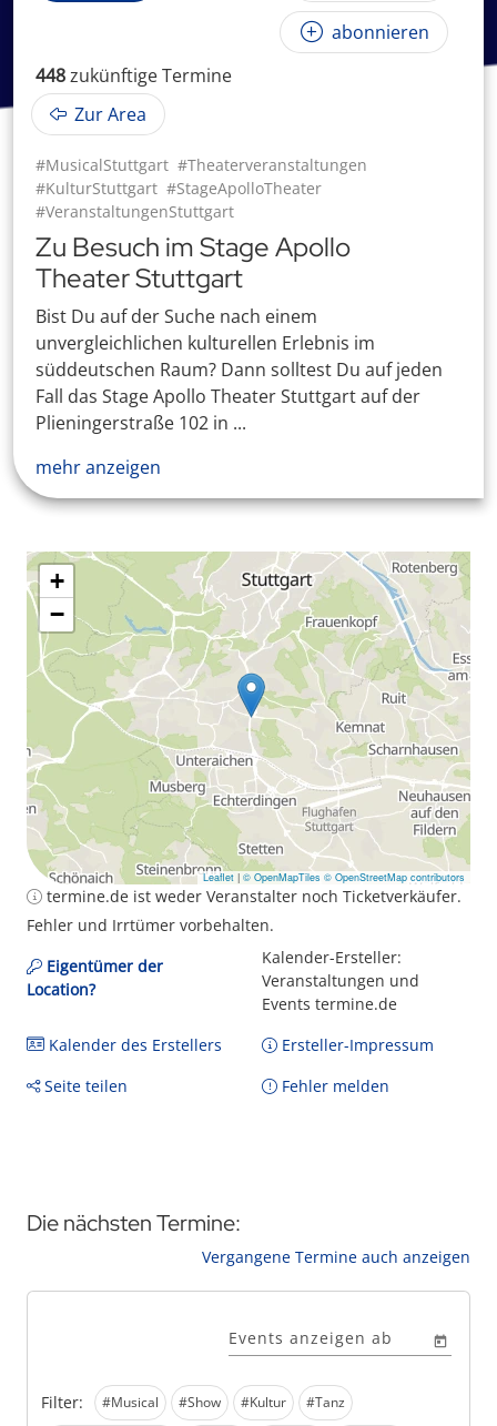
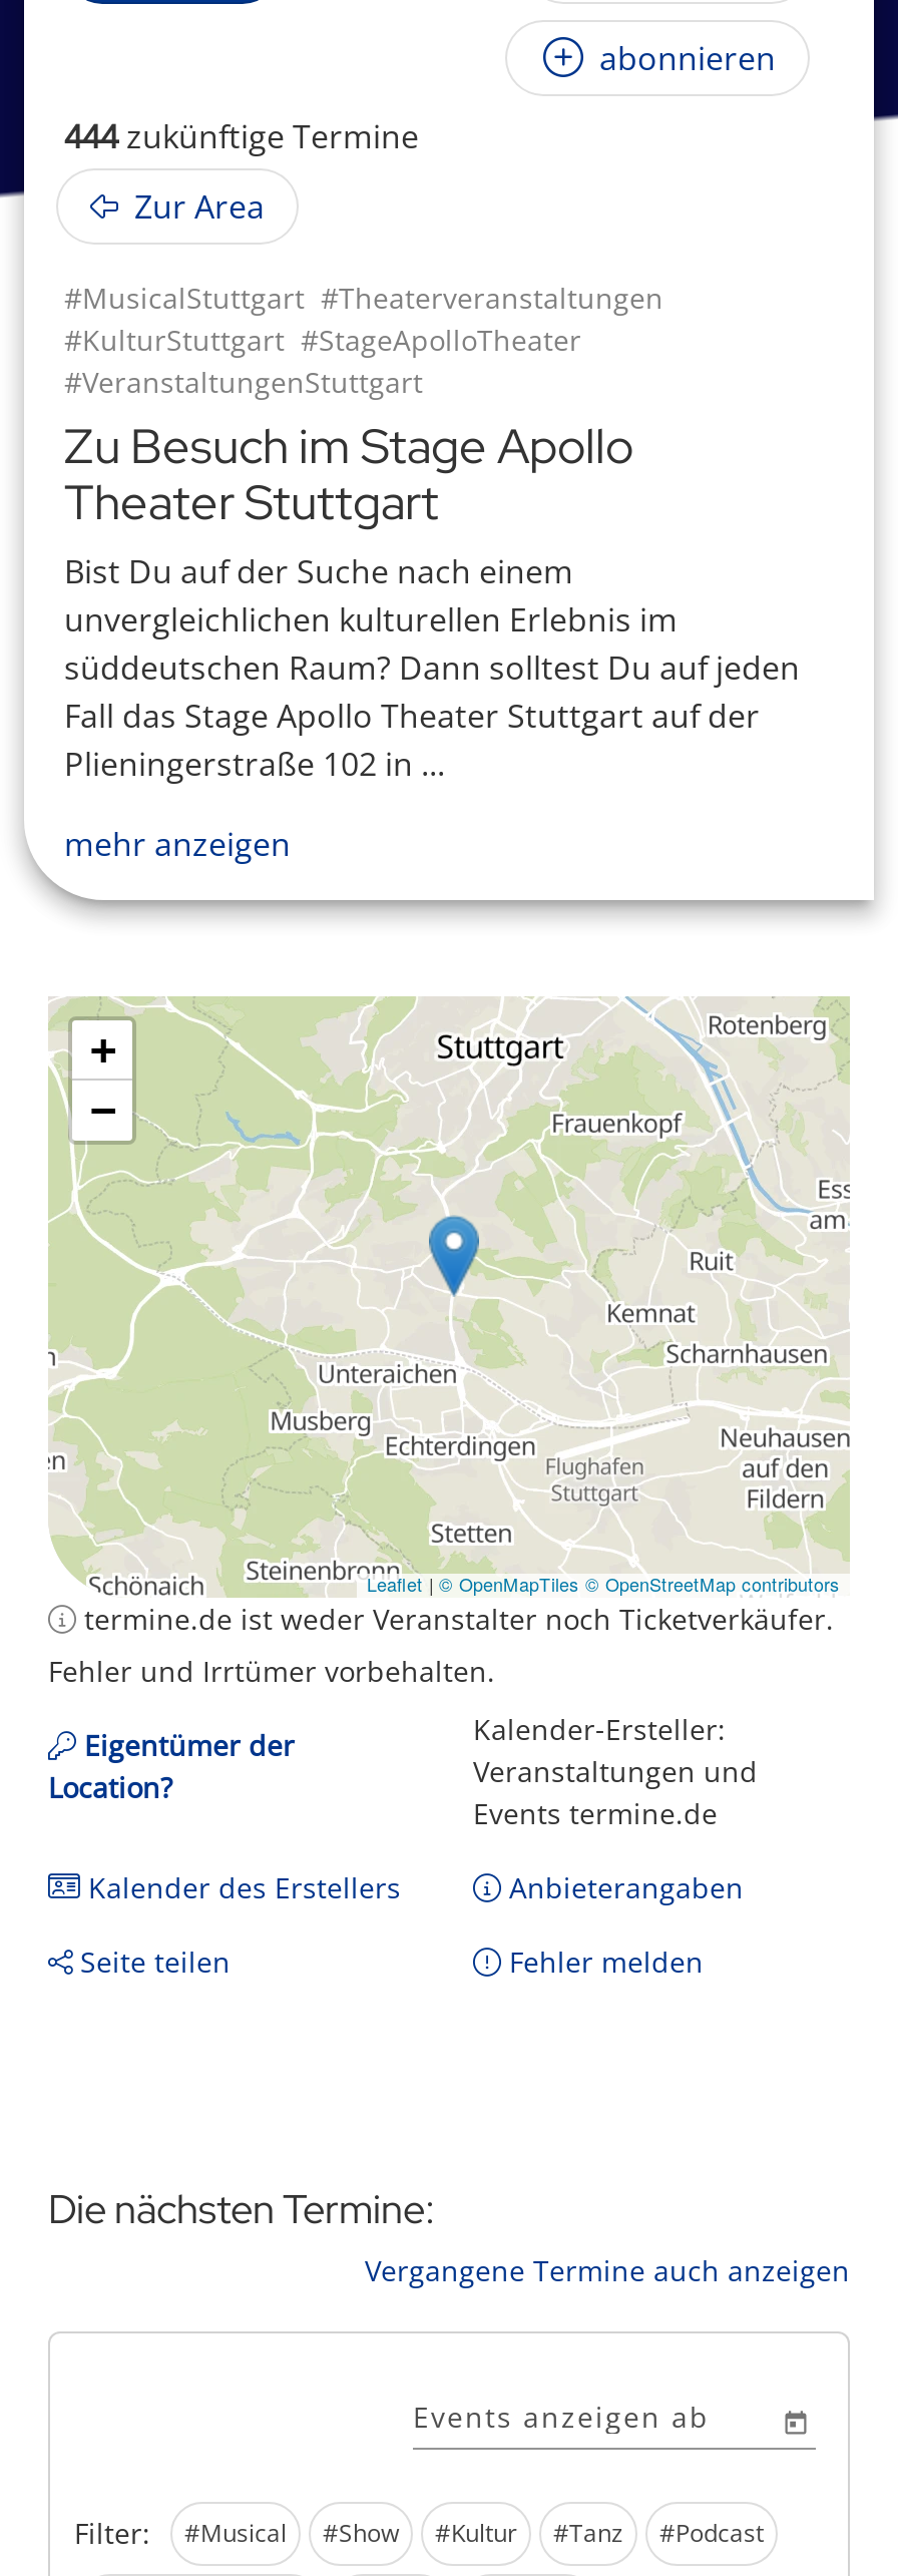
[35,63,232,88] 448 zukünftige Termine -> [64,114,419,158] 444 zukünftige Termine
[277,1034,434,1055] Ersteller-Impressum -> [501,1868,744,1906] Anbieterangaben
none -> [659,2515,764,2549] #Podcast

